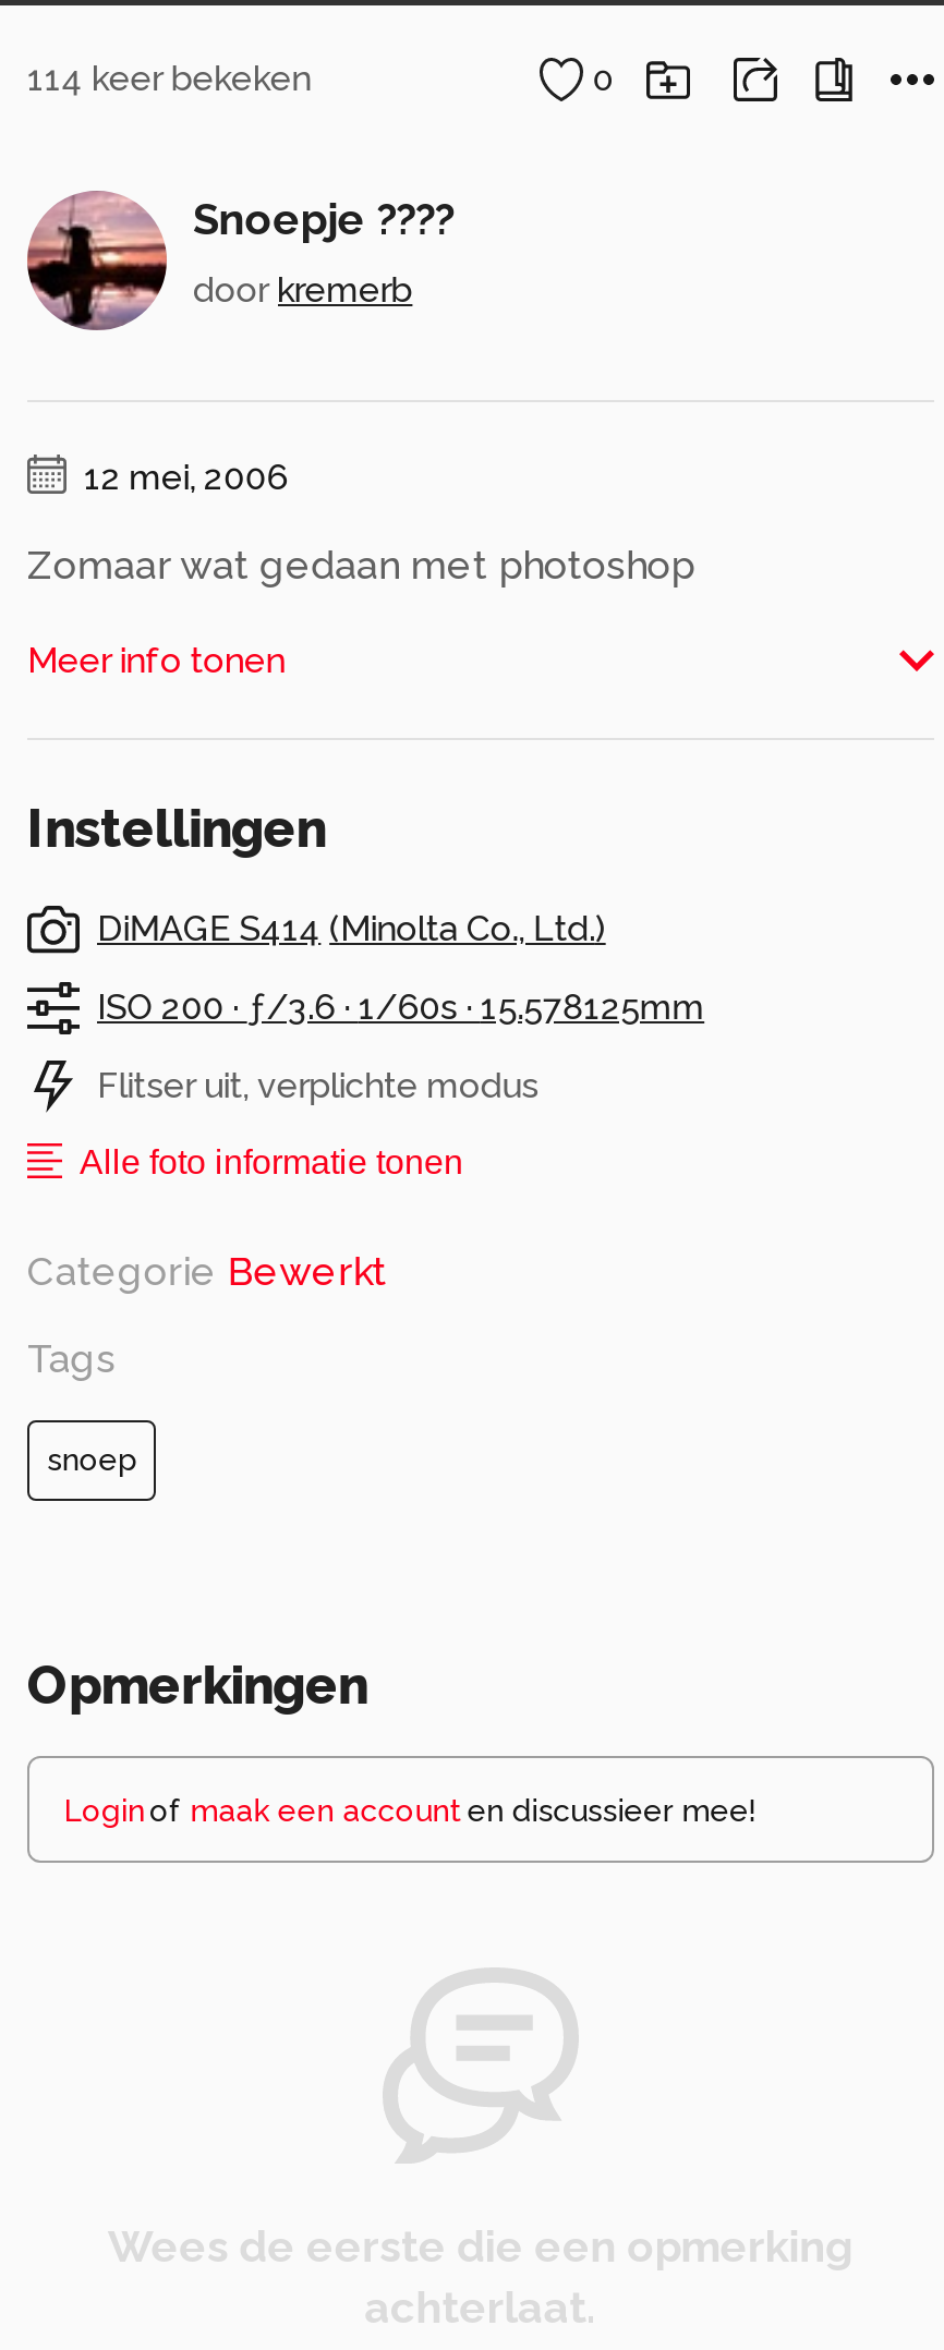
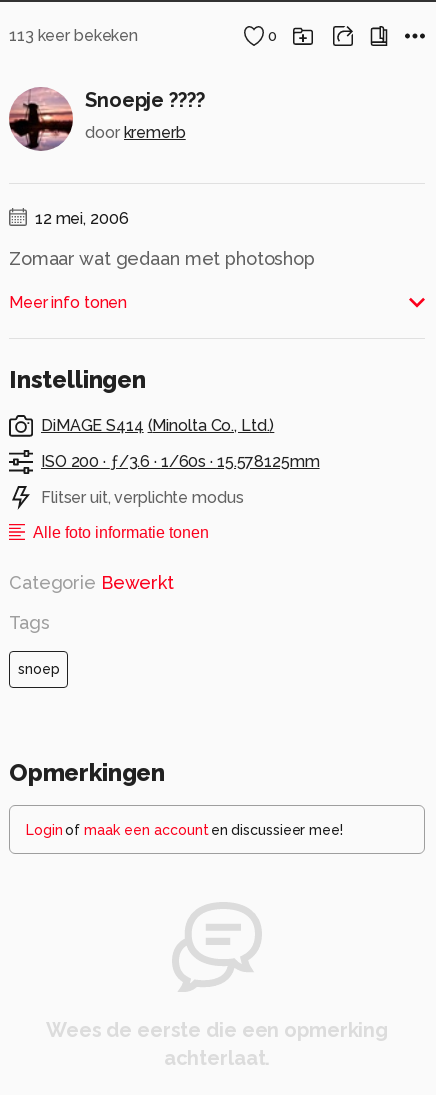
[27,58,311,100] 114 keer bekeken -> [9,26,138,45] 113 keer bekeken

